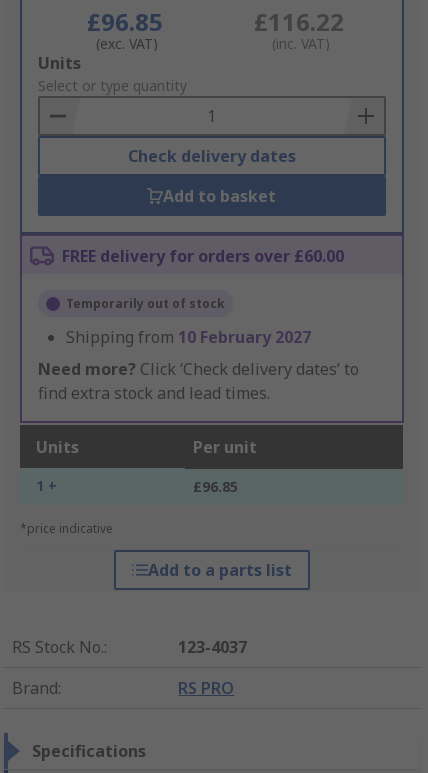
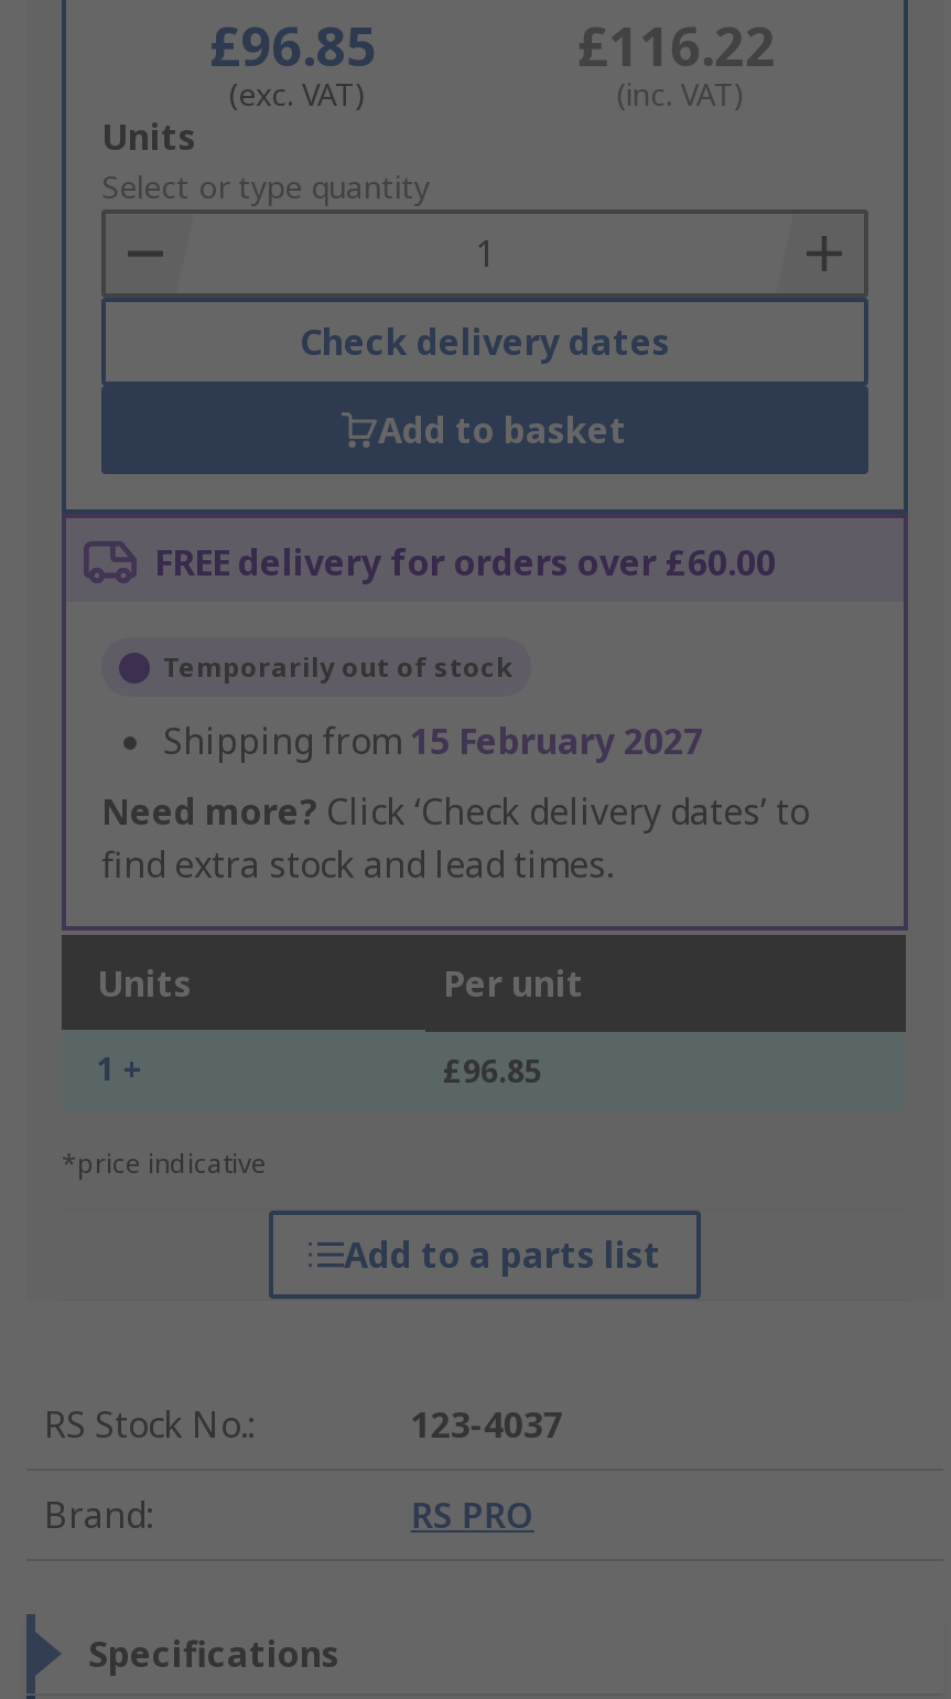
[66,326,311,348] Shipping from 10 February 2027 -> [163,718,703,766] Shipping from 15 February 2027

